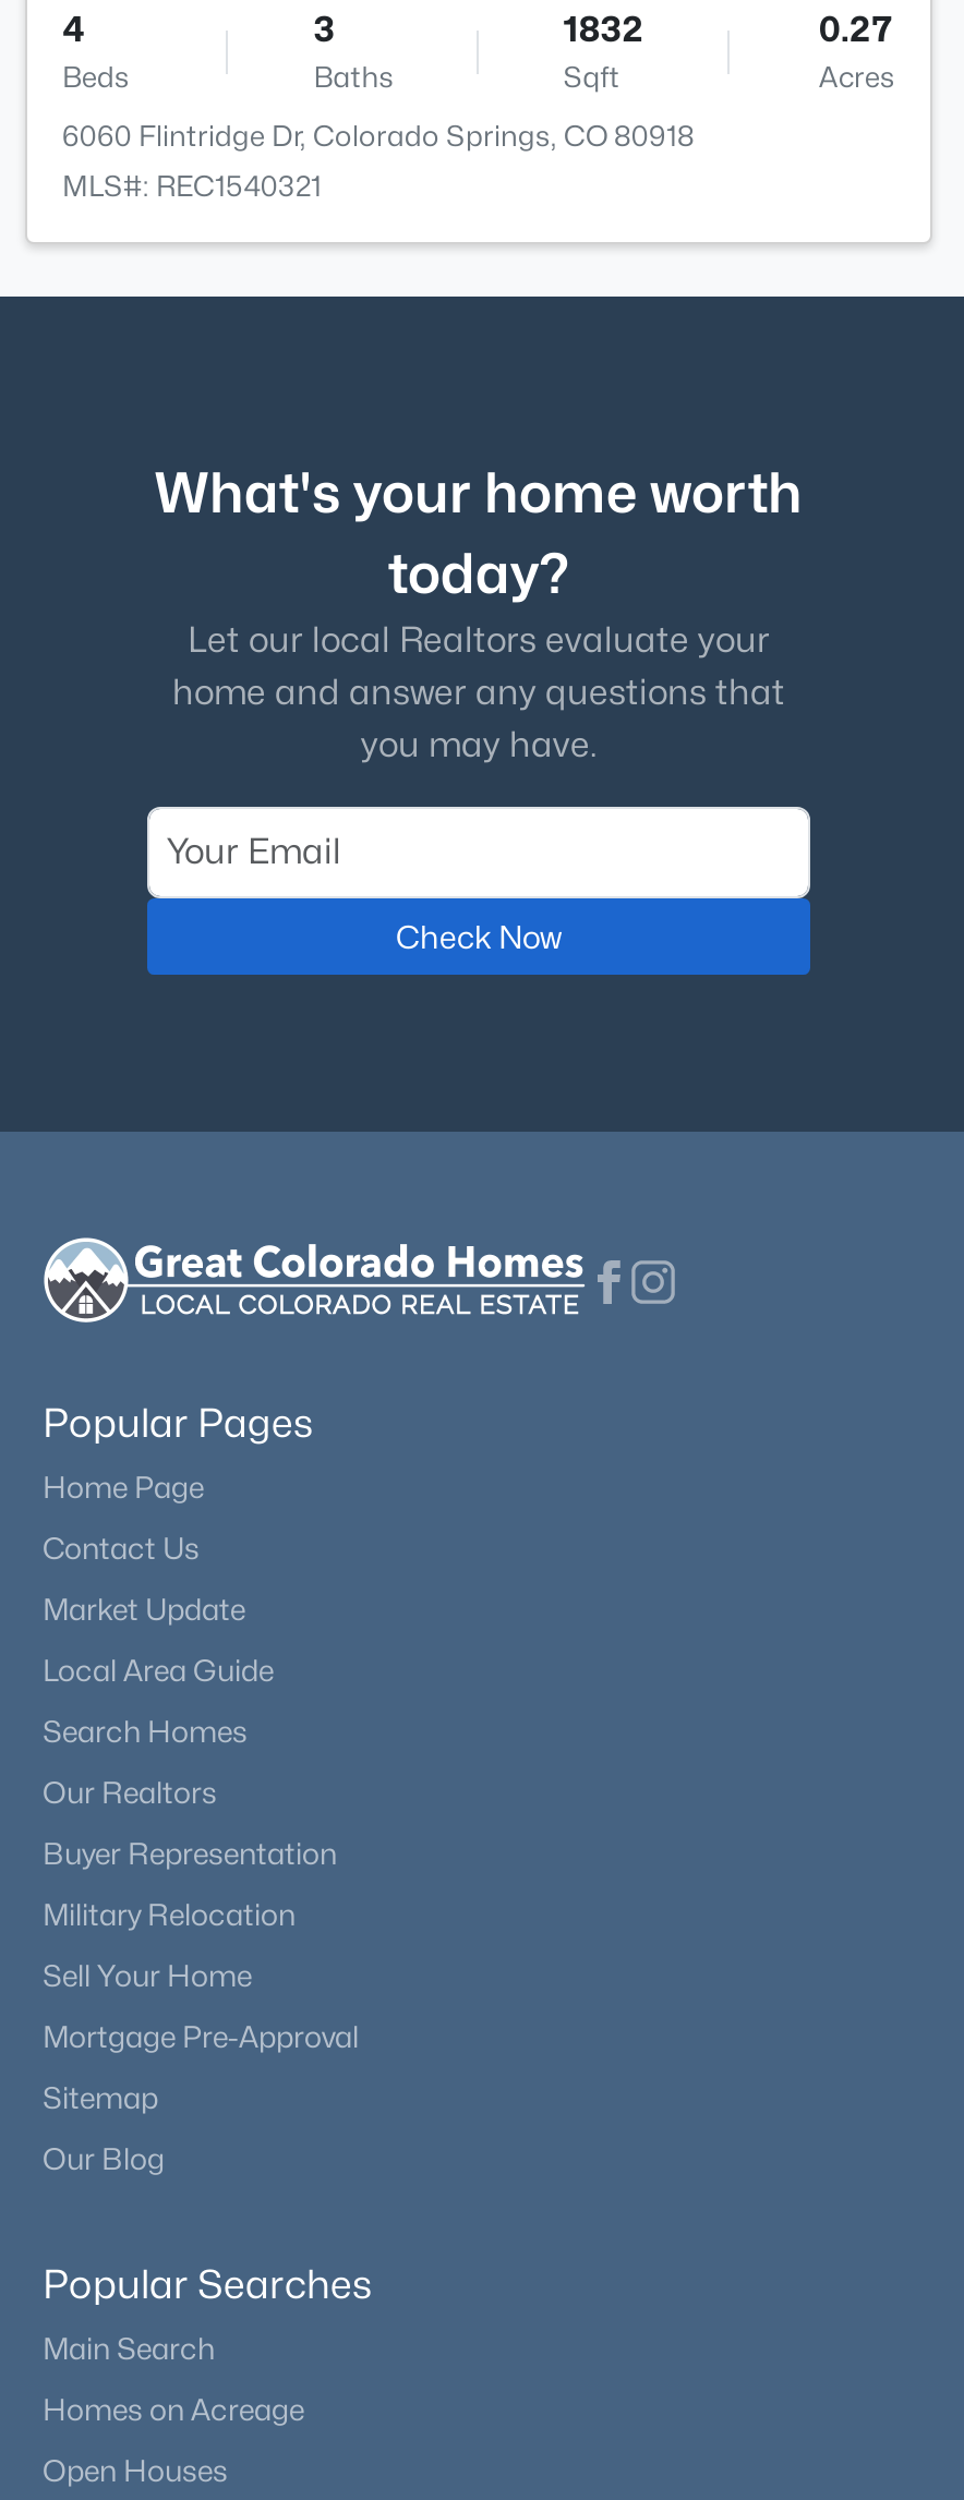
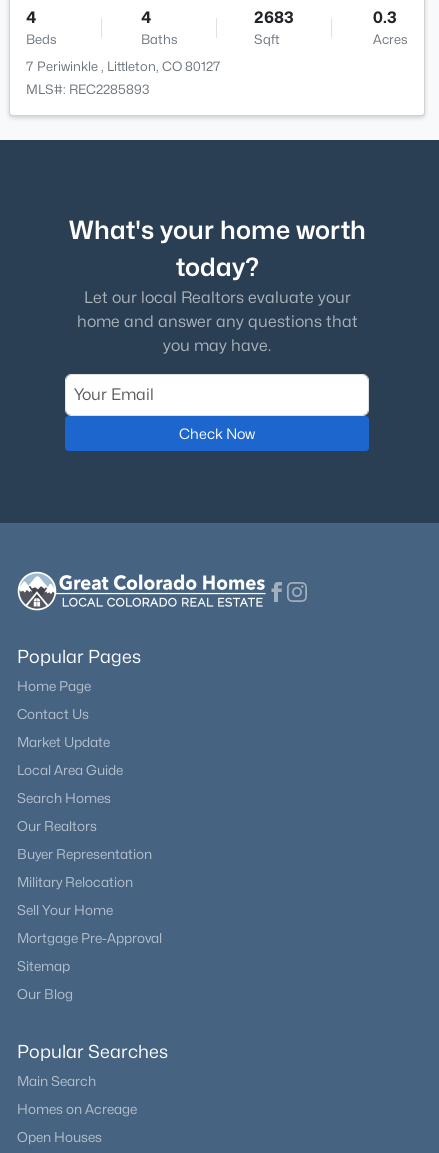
[313,9,335,51] 3 -> [141,8,151,27] 4
[563,9,644,51] 1832 -> [254,8,294,27] 2683
[819,9,893,51] 0.27 -> [373,8,397,27] 0.3
[62,118,695,203] 6060 Flintridge Dr, Colorado Springs, CO 80918 | MLS#: REC1540321 -> [26,58,221,97] 7 Periwinkle , Littleton, CO 80127 | MLS#: REC2285893

